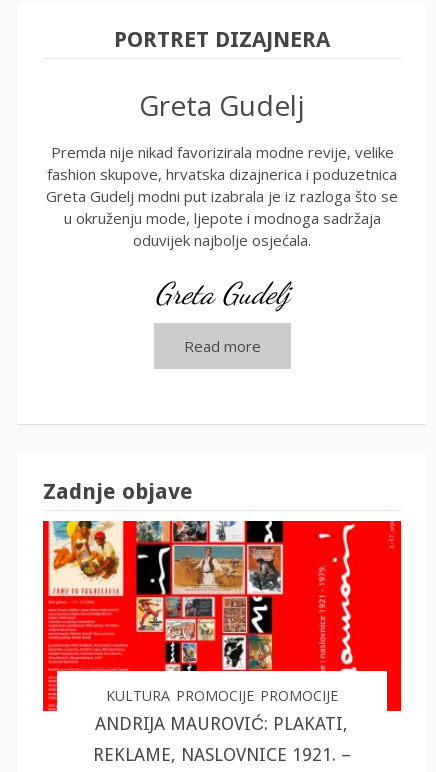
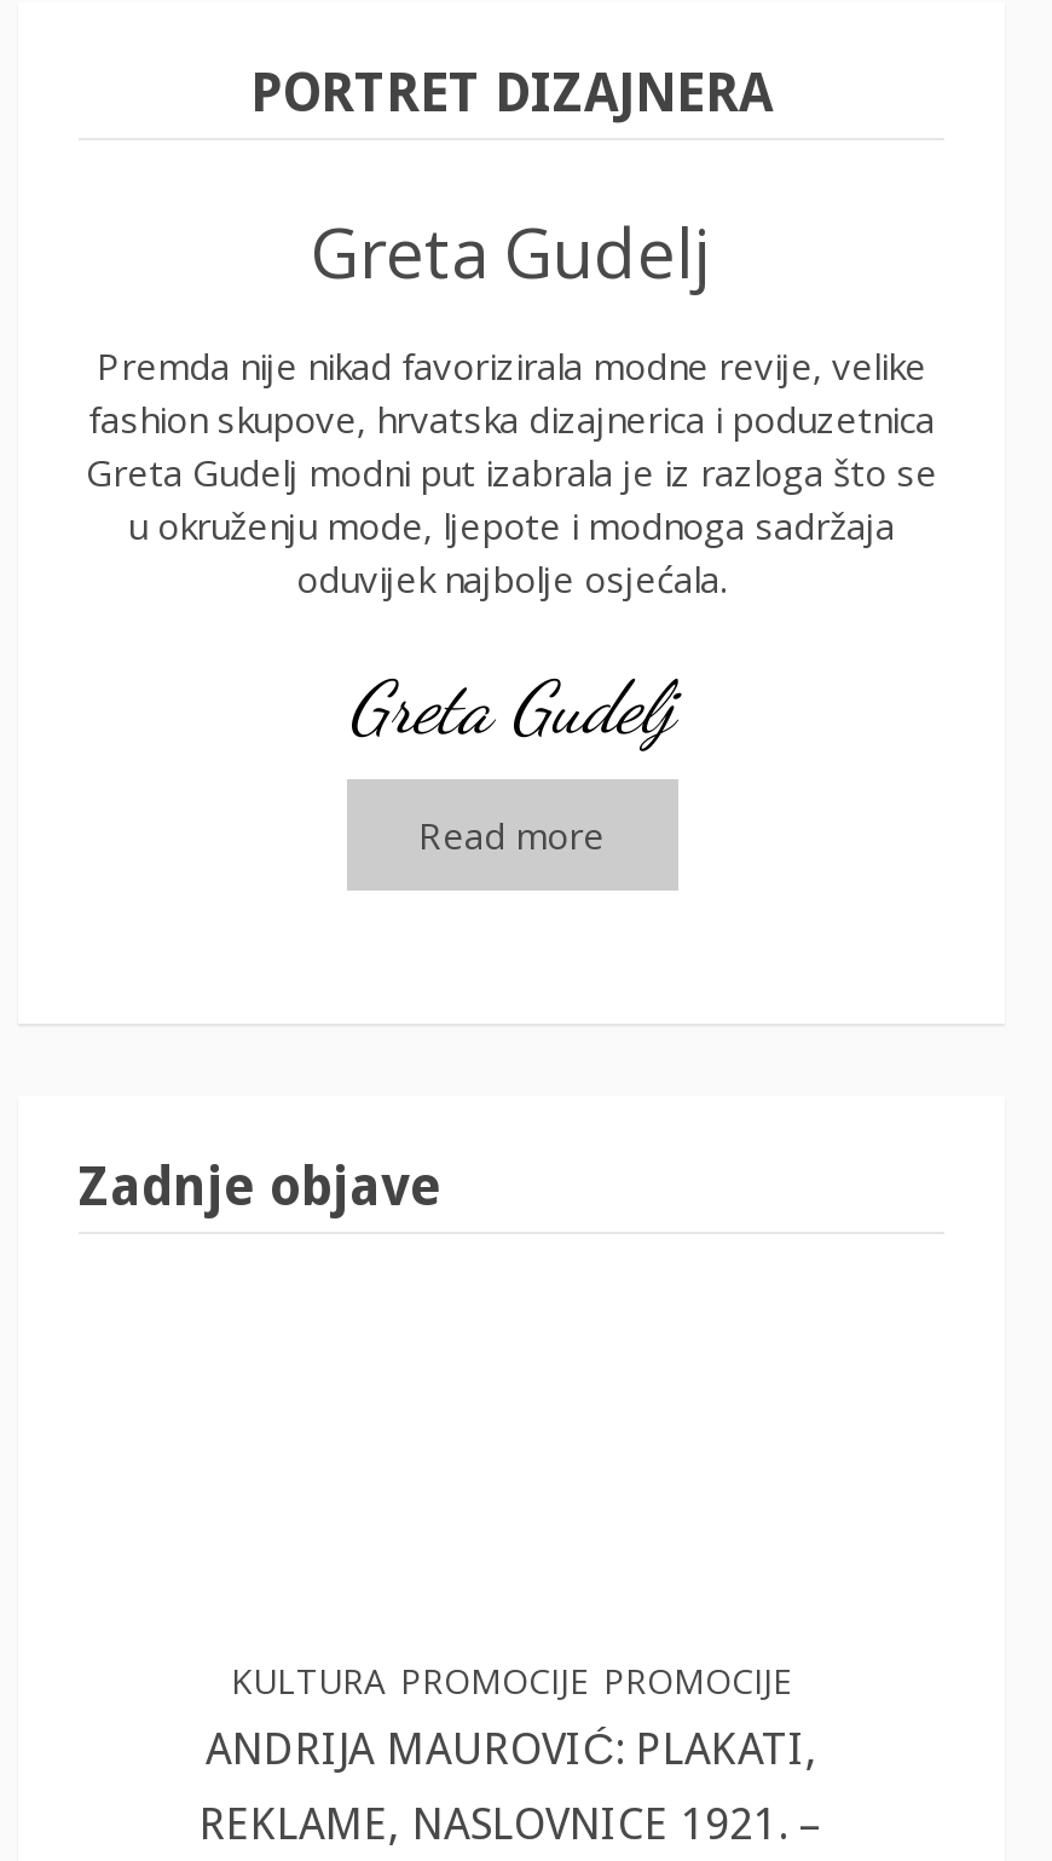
[42,520,402,712] [image] -> none

